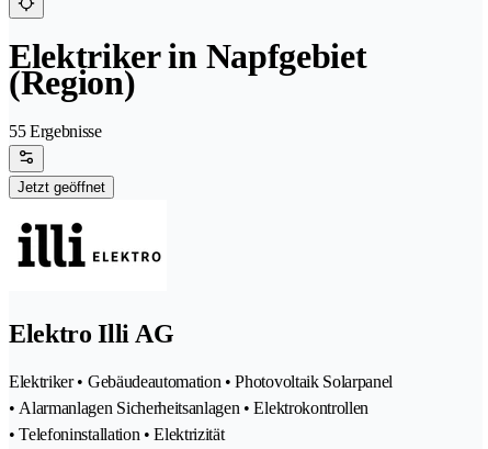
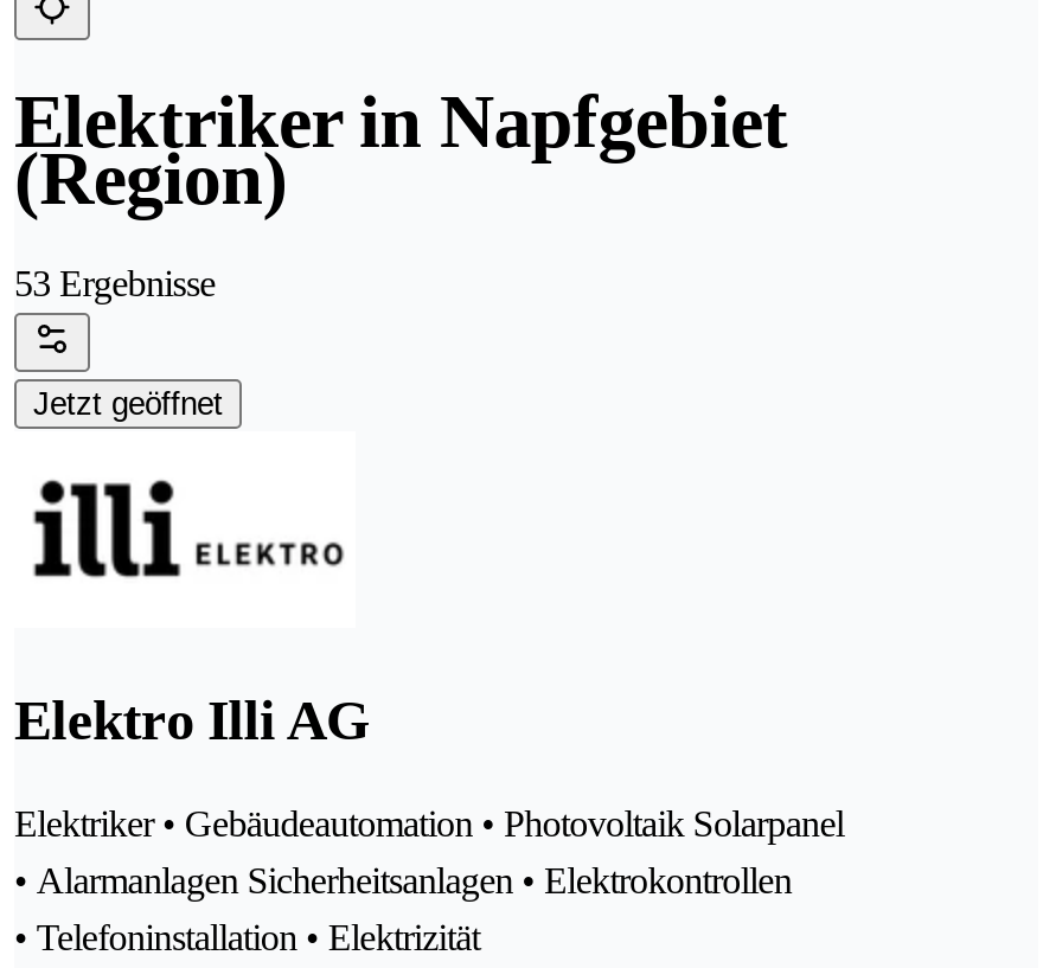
[9,122,102,141] 55 Ergebnisse -> [14,264,215,304] 53 Ergebnisse

